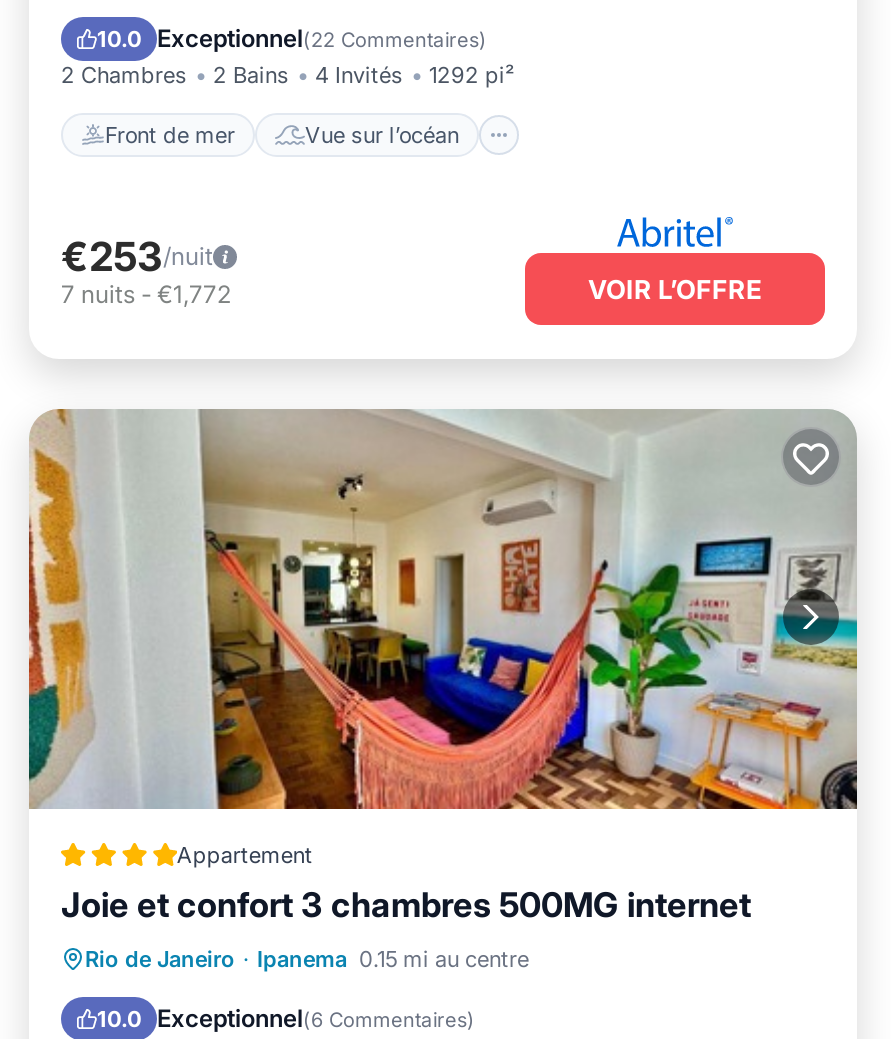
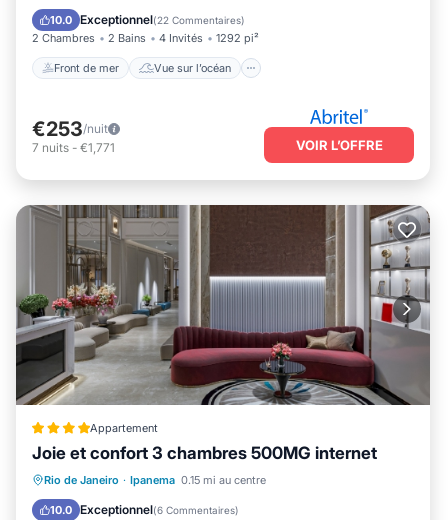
[61,278,231,308] 7 nuits - €1,772 -> [32,139,115,154] 7 nuits - €1,771
[27,409,859,811] [image] -> [15,204,430,406] [image]

